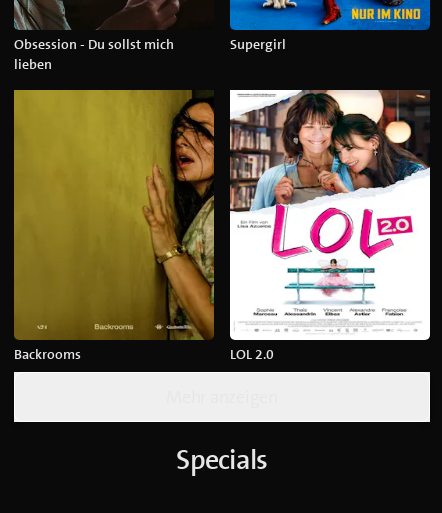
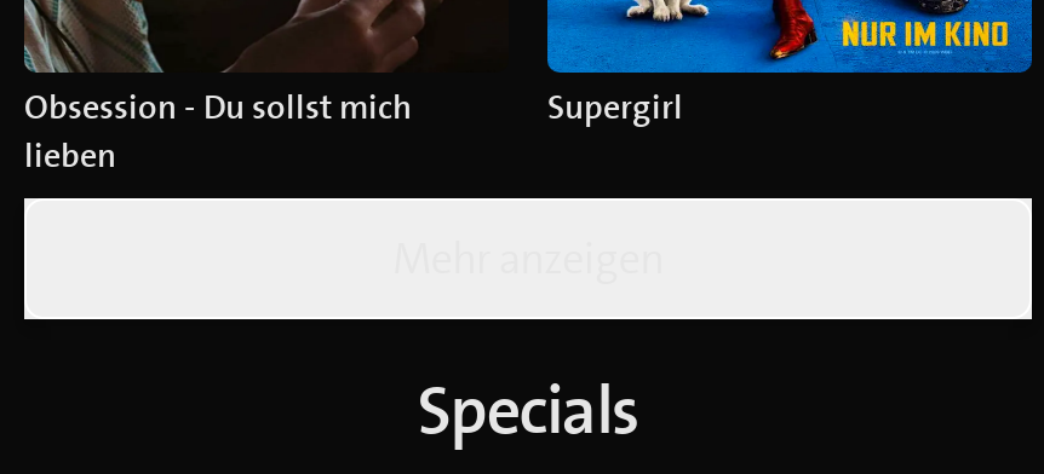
[13,82,274,363] [image] | Backrooms | LOL 2.0 -> none
[229,82,431,341] [image] -> none

